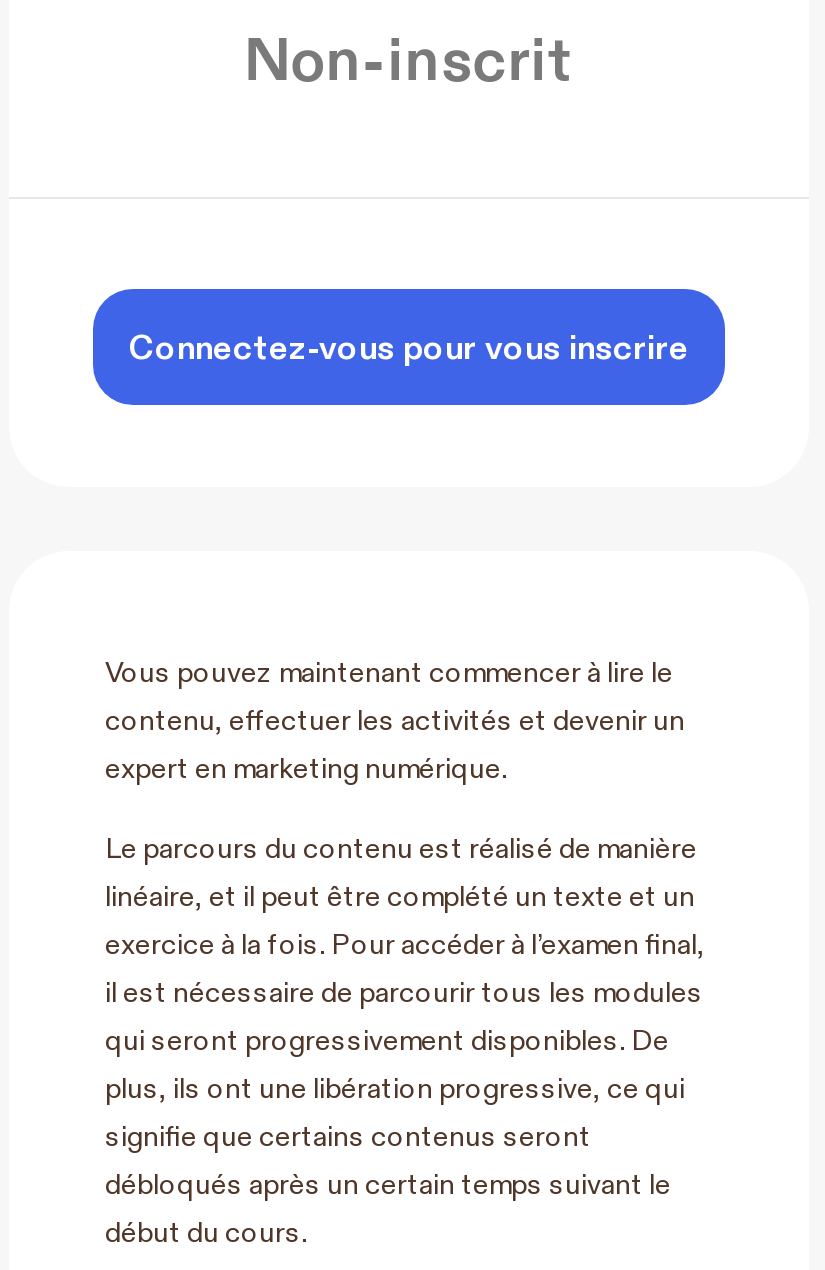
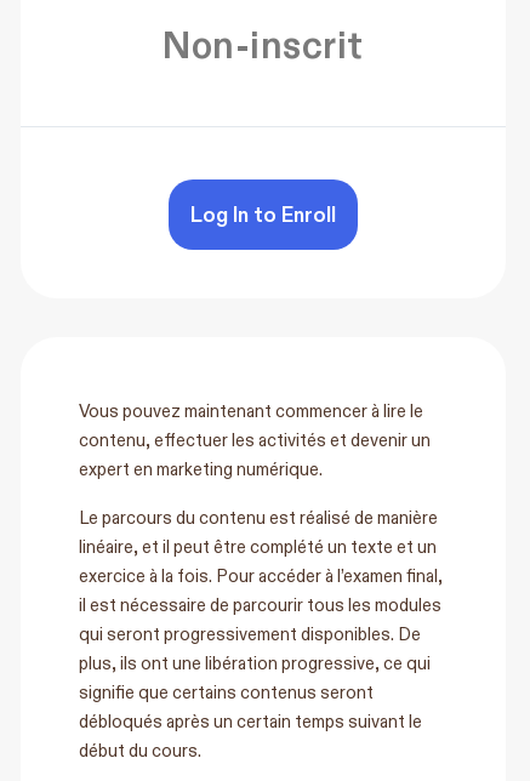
[129,321,689,371] Connectez-vous pour vous inscrire -> [190,199,336,230] Log In to Enroll

